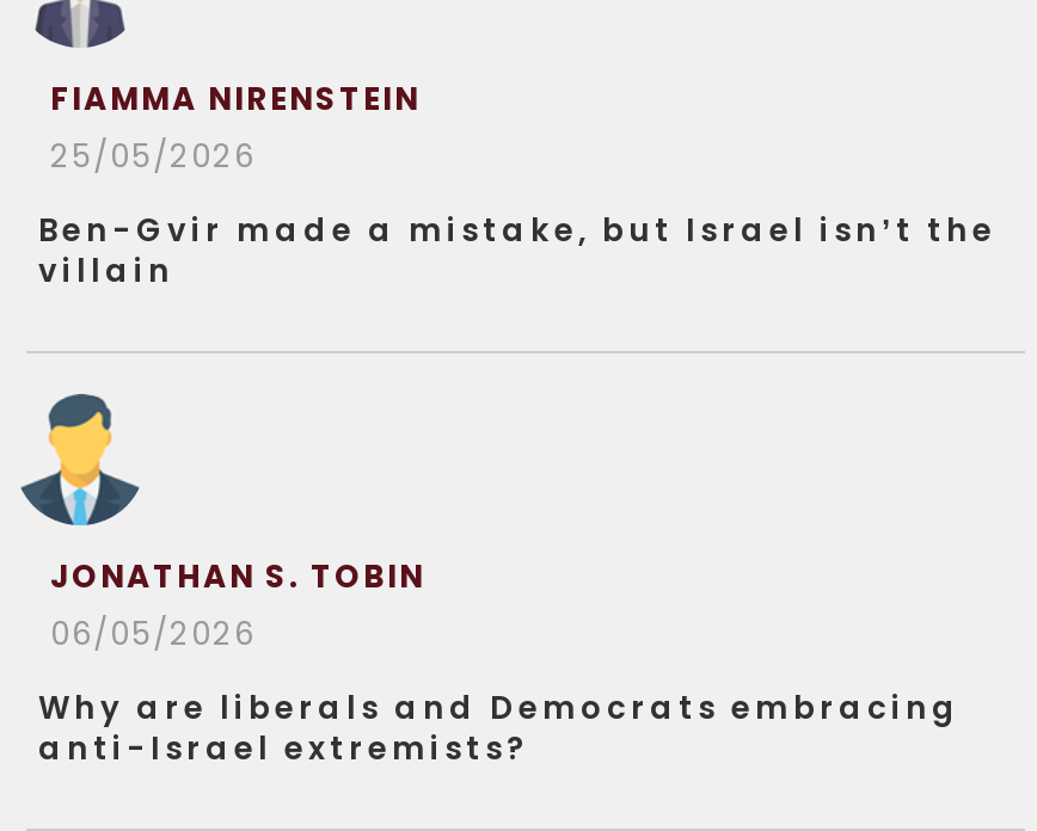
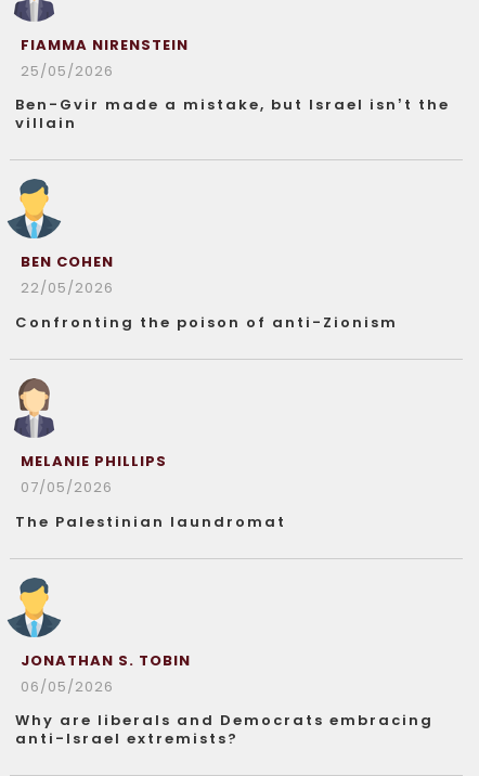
none -> [13,377,286,532] [image] | MELANIE PHILLIPS | 07/05/2026 | The Palestinian laundromat
none -> [15,251,398,333] BEN COHEN | 22/05/2026 | Confronting the poison of anti-Zionism

